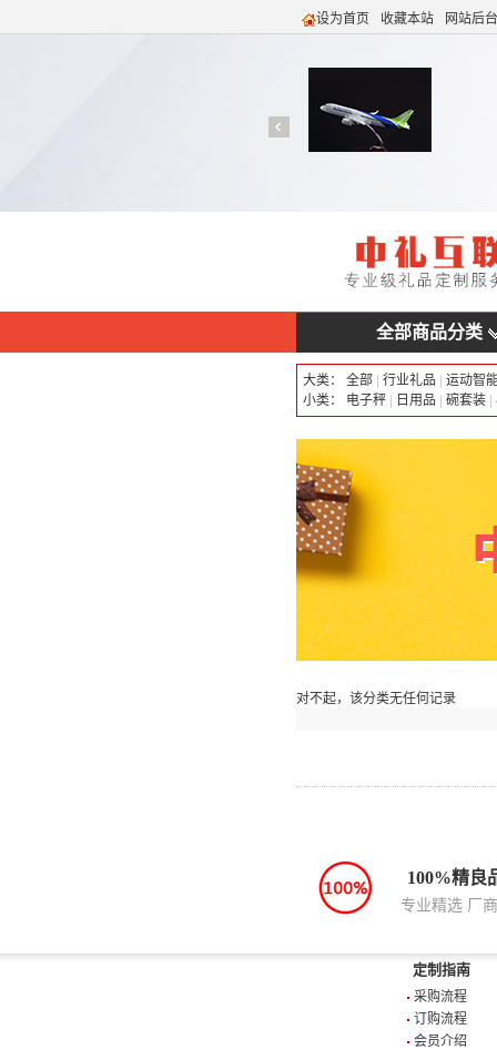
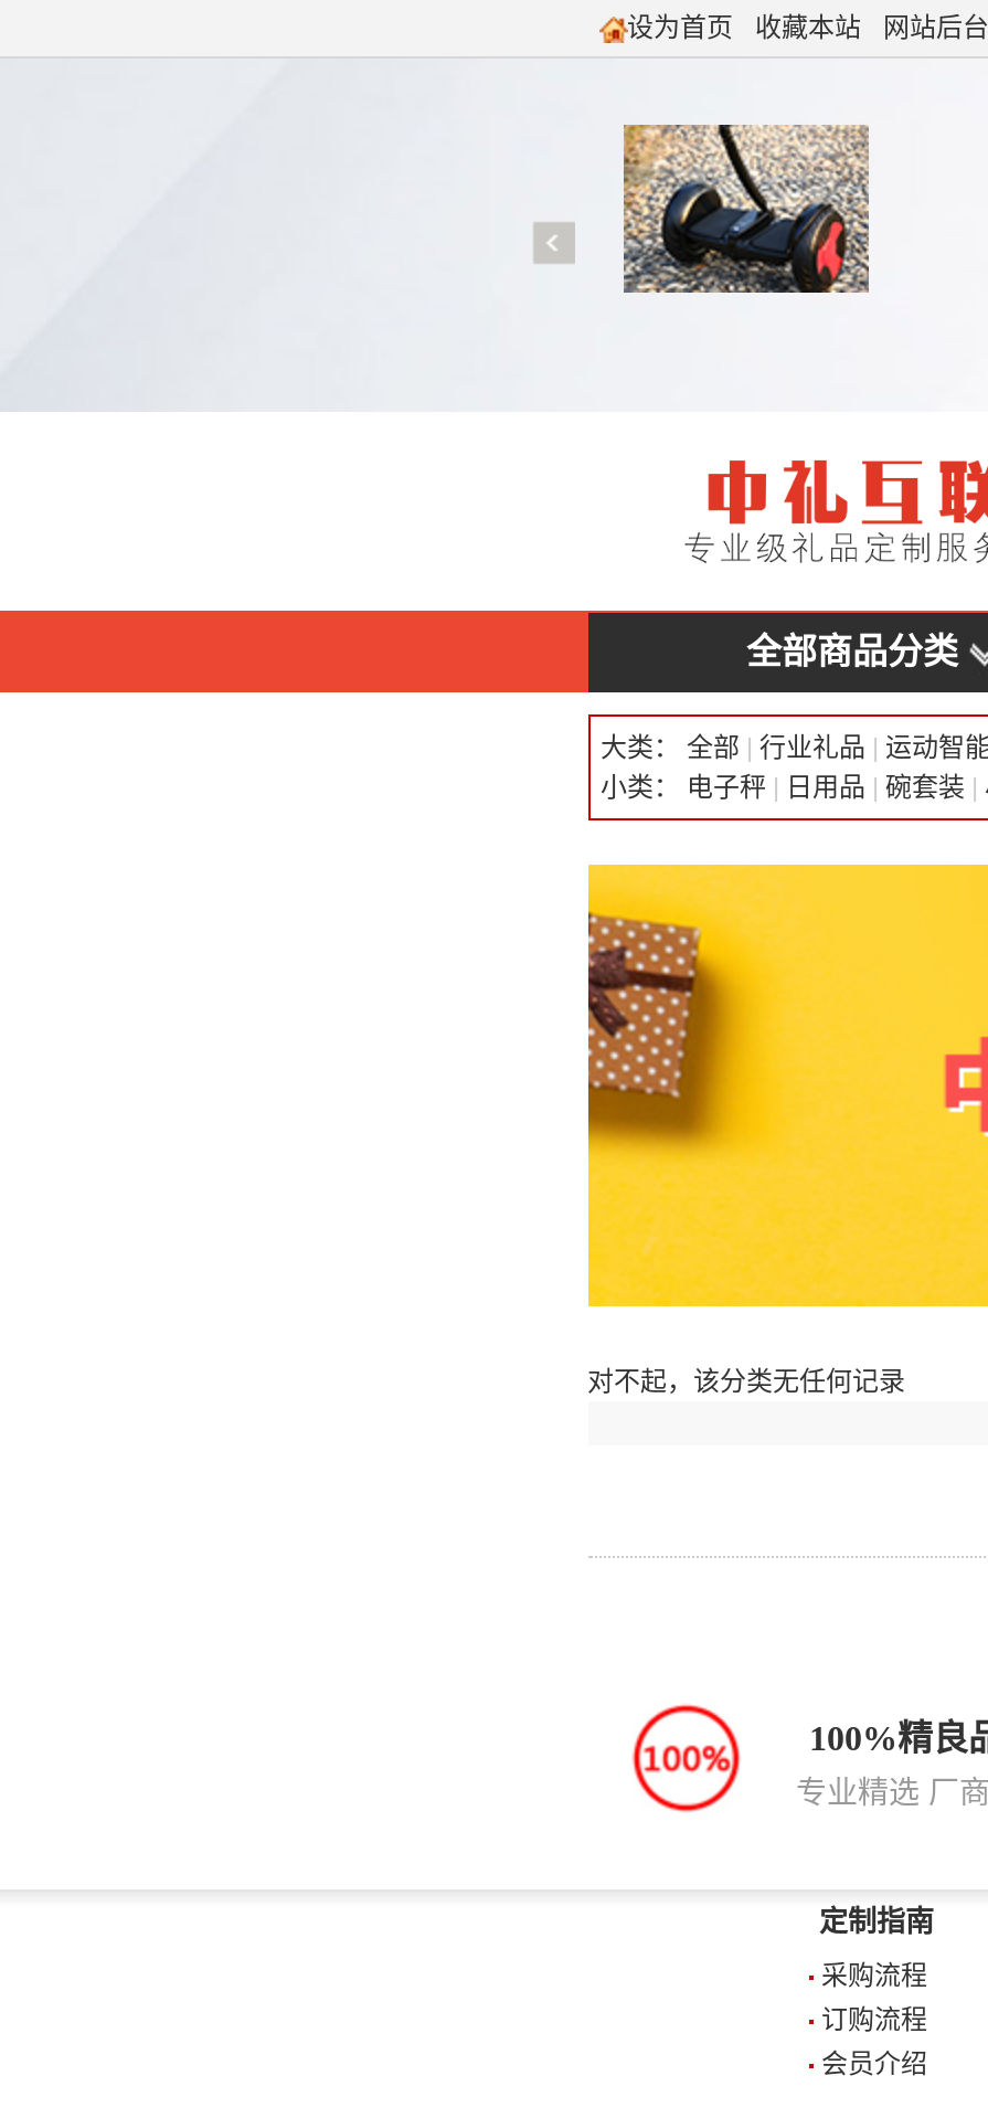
[307,67,437,153] [image] -> [613,123,871,295] [image]

